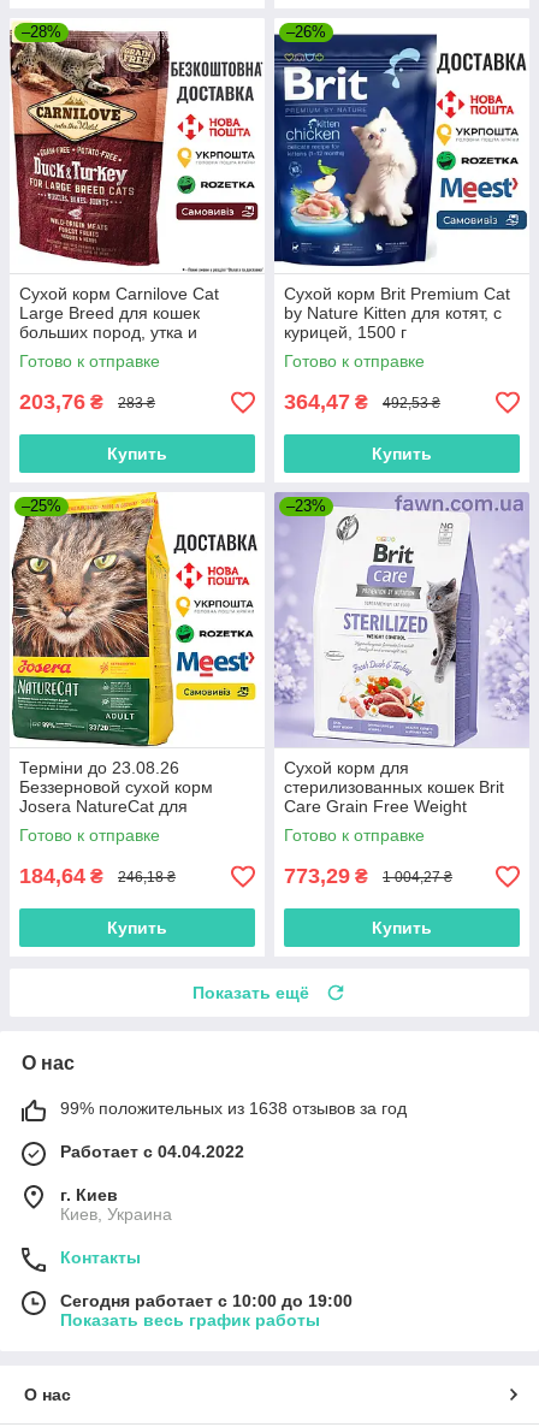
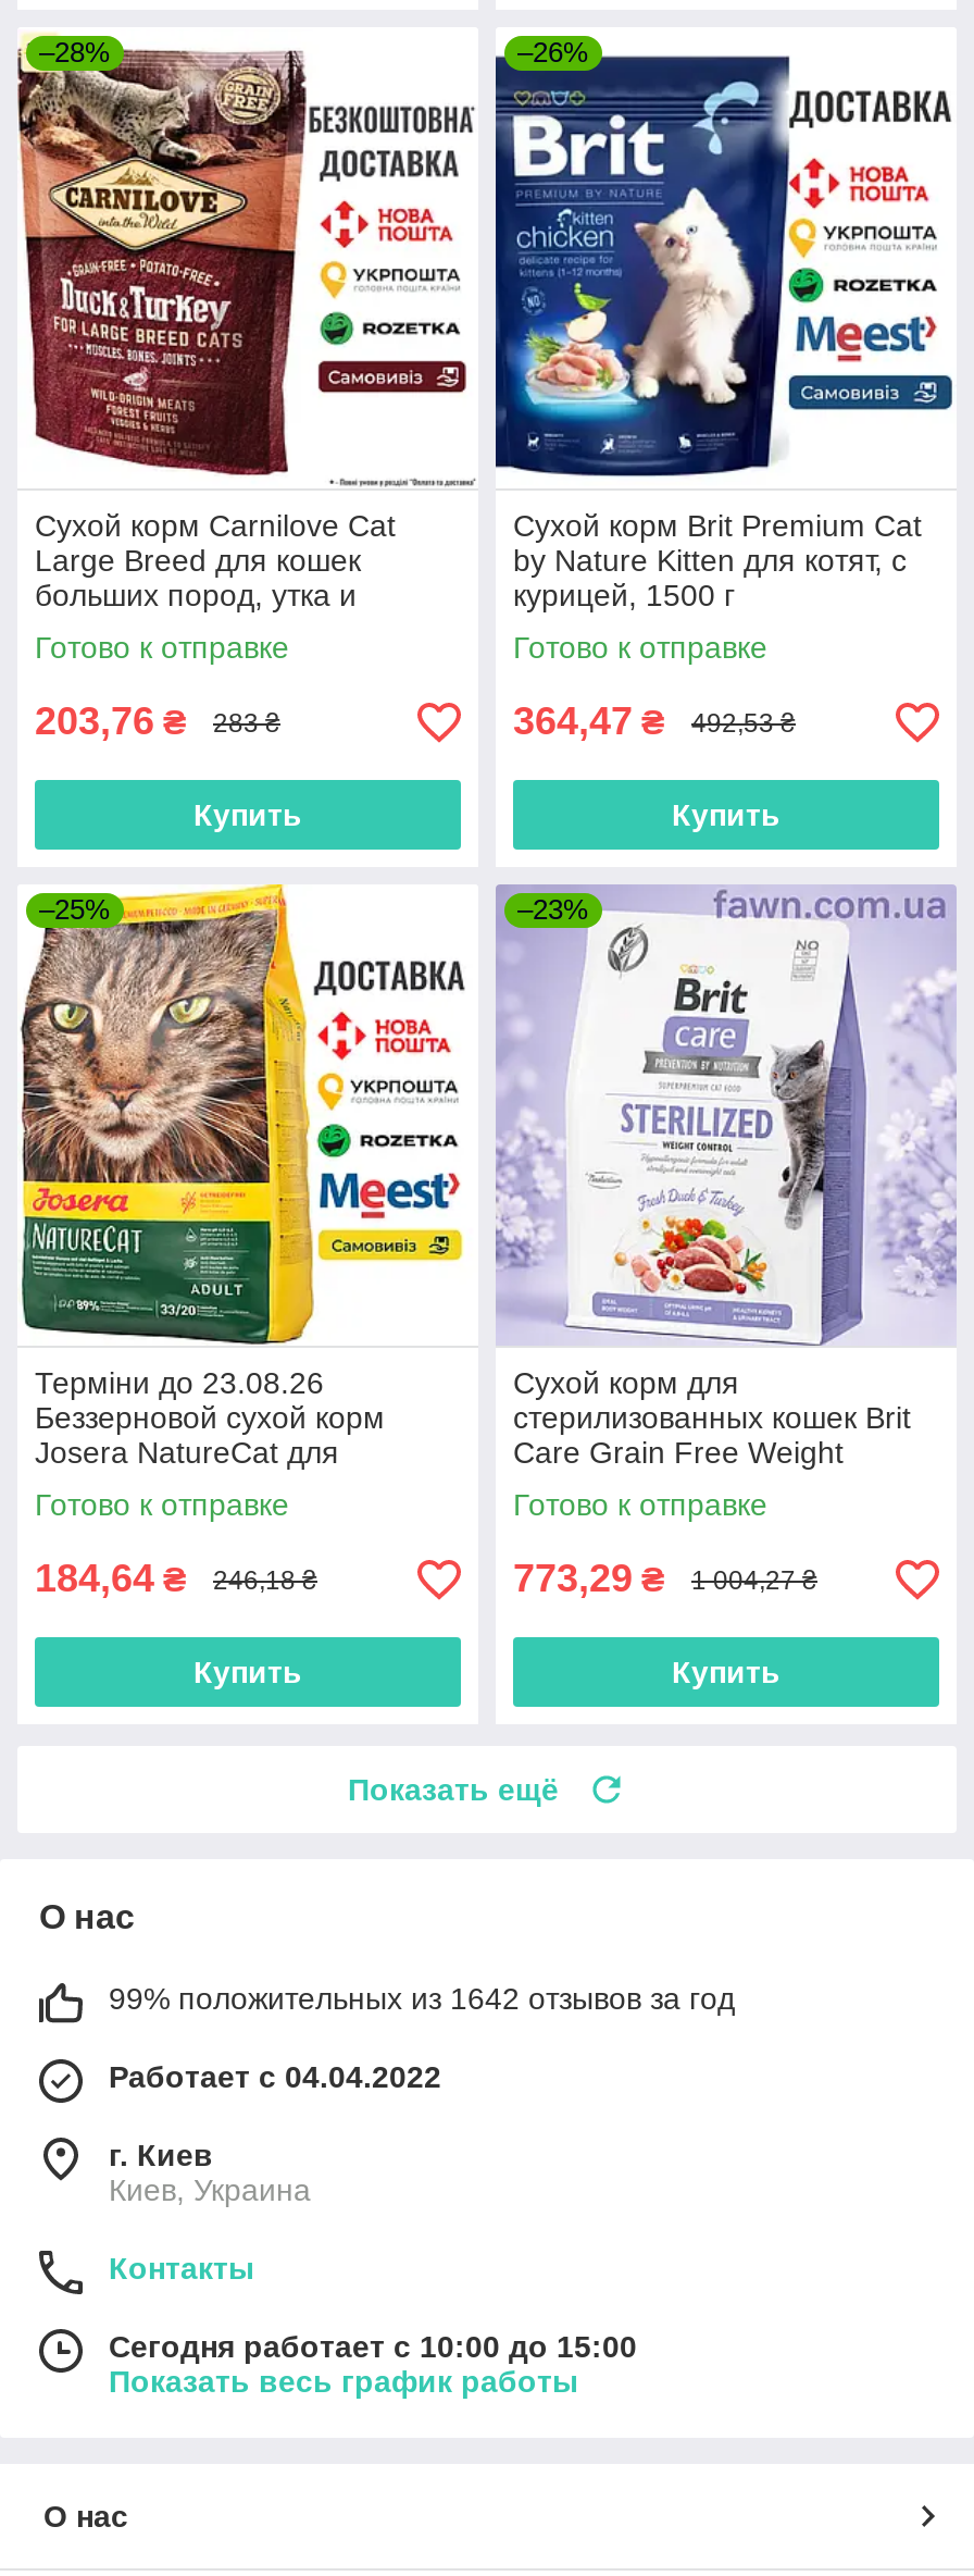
[60,1099,407,1118] 99% положительных из 1638 отзывов за год -> [109,1981,735,2016] 99% положительных из 1642 отзывов за год
[60,1291,353,1311] Сегодня работает с 10:00 до 19:00 -> [109,2329,637,2364] Сегодня работает с 10:00 до 15:00

